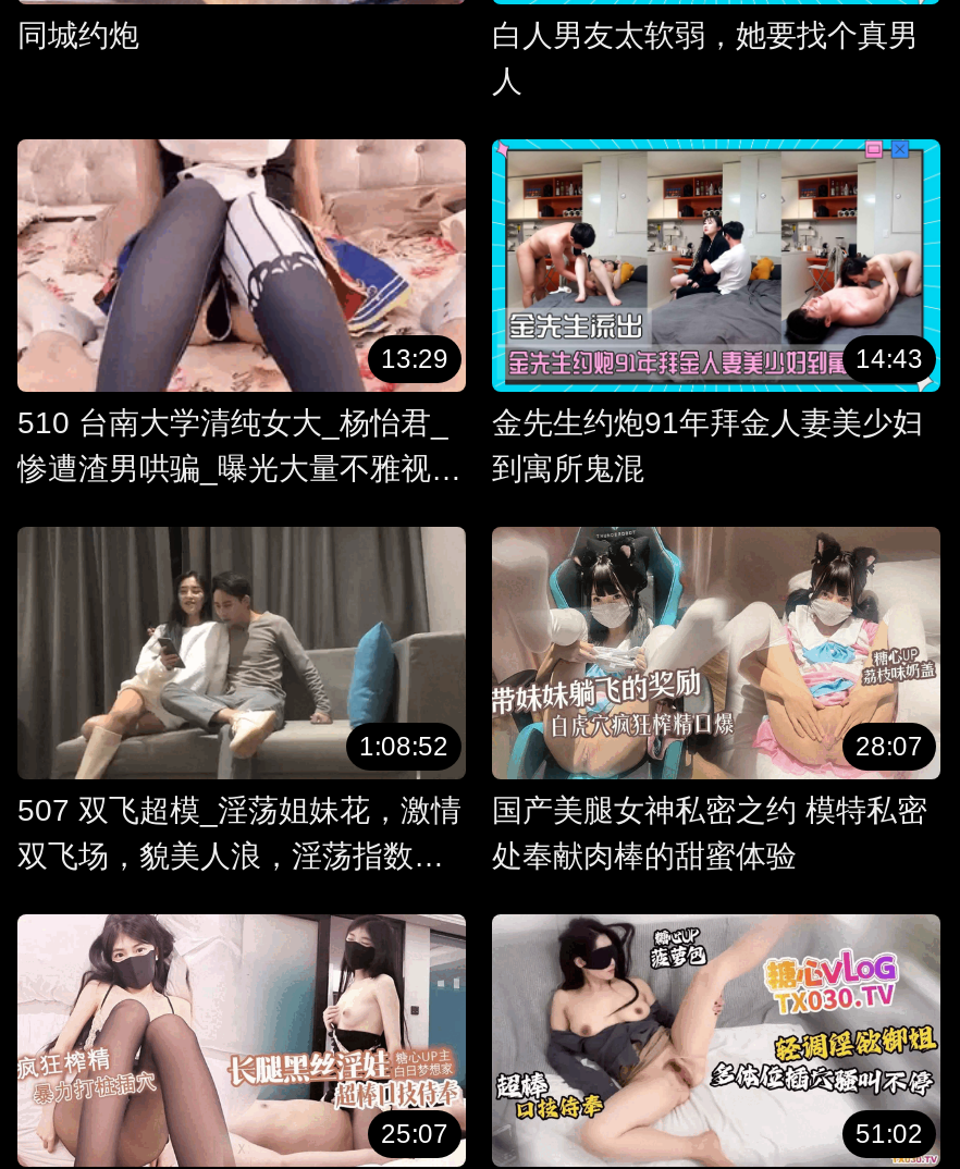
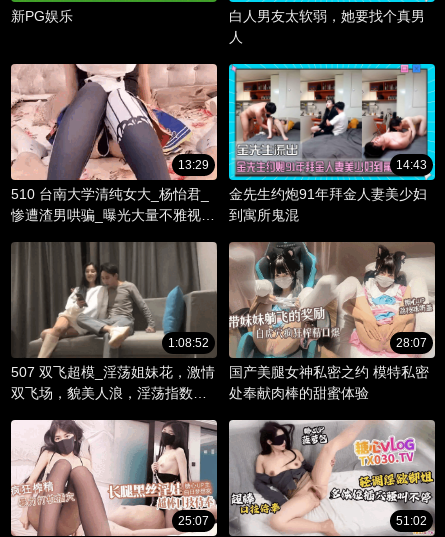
[17,18,139,53] 同城约炮 -> [11,8,73,24] 新PG娱乐

